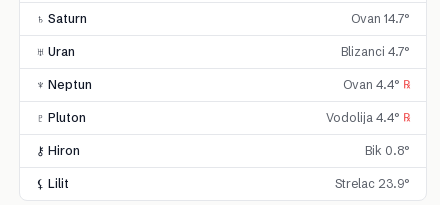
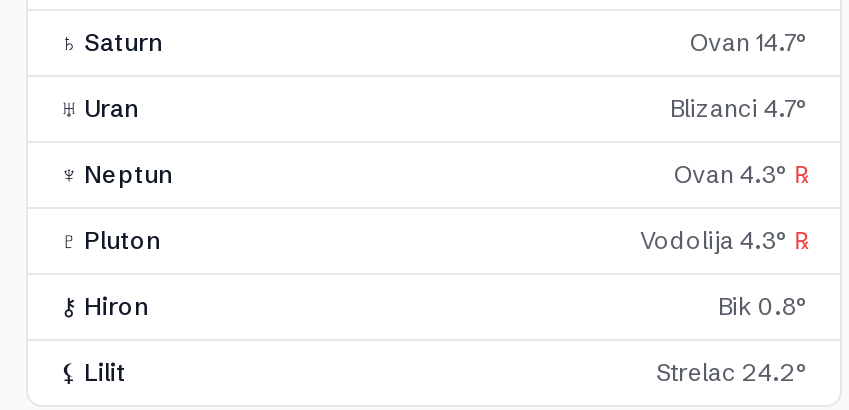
[343,77,410,92] Ovan 4.4° ℞ -> [674,158,808,188] Ovan 4.3° ℞
[326,110,410,125] Vodolija 4.4° ℞ -> [640,224,808,254] Vodolija 4.3° ℞
[335,176,410,191] Strelac 23.9° -> [656,356,808,386] Strelac 24.2°

